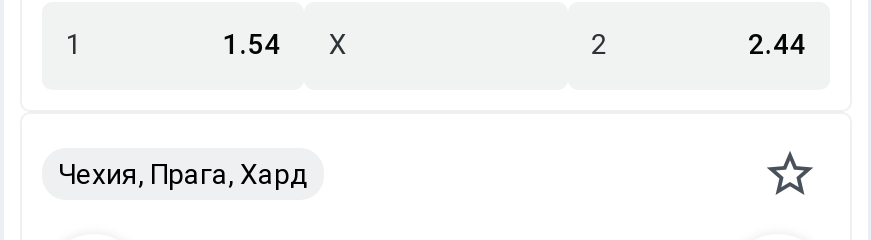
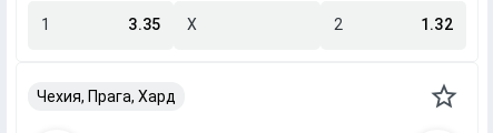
[223,28,347,60] 1.54 X -> [128,16,198,33] 3.35 X
[748,28,806,60] 2.44 -> [421,16,453,33] 1.32

